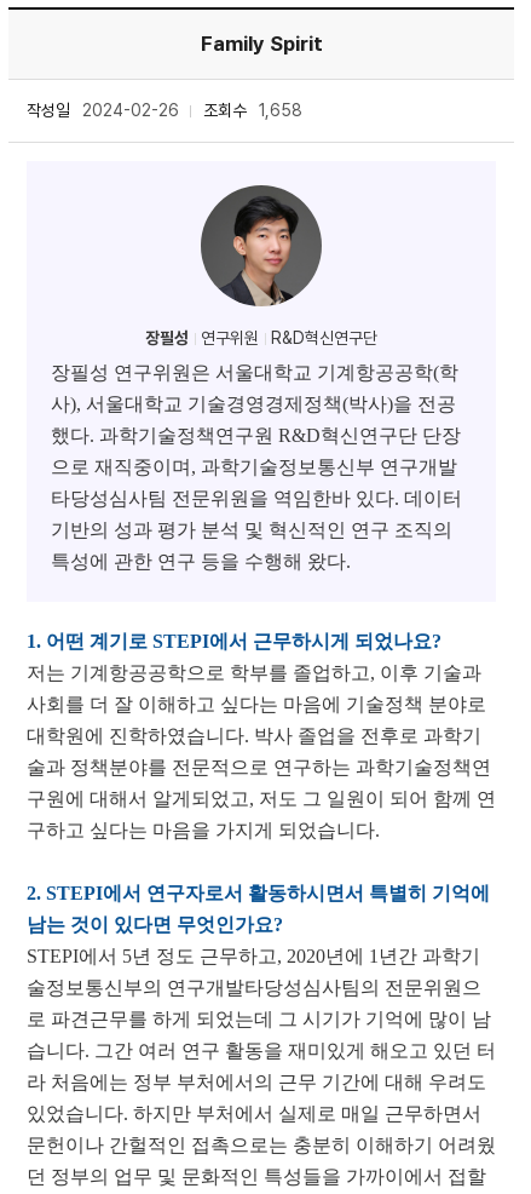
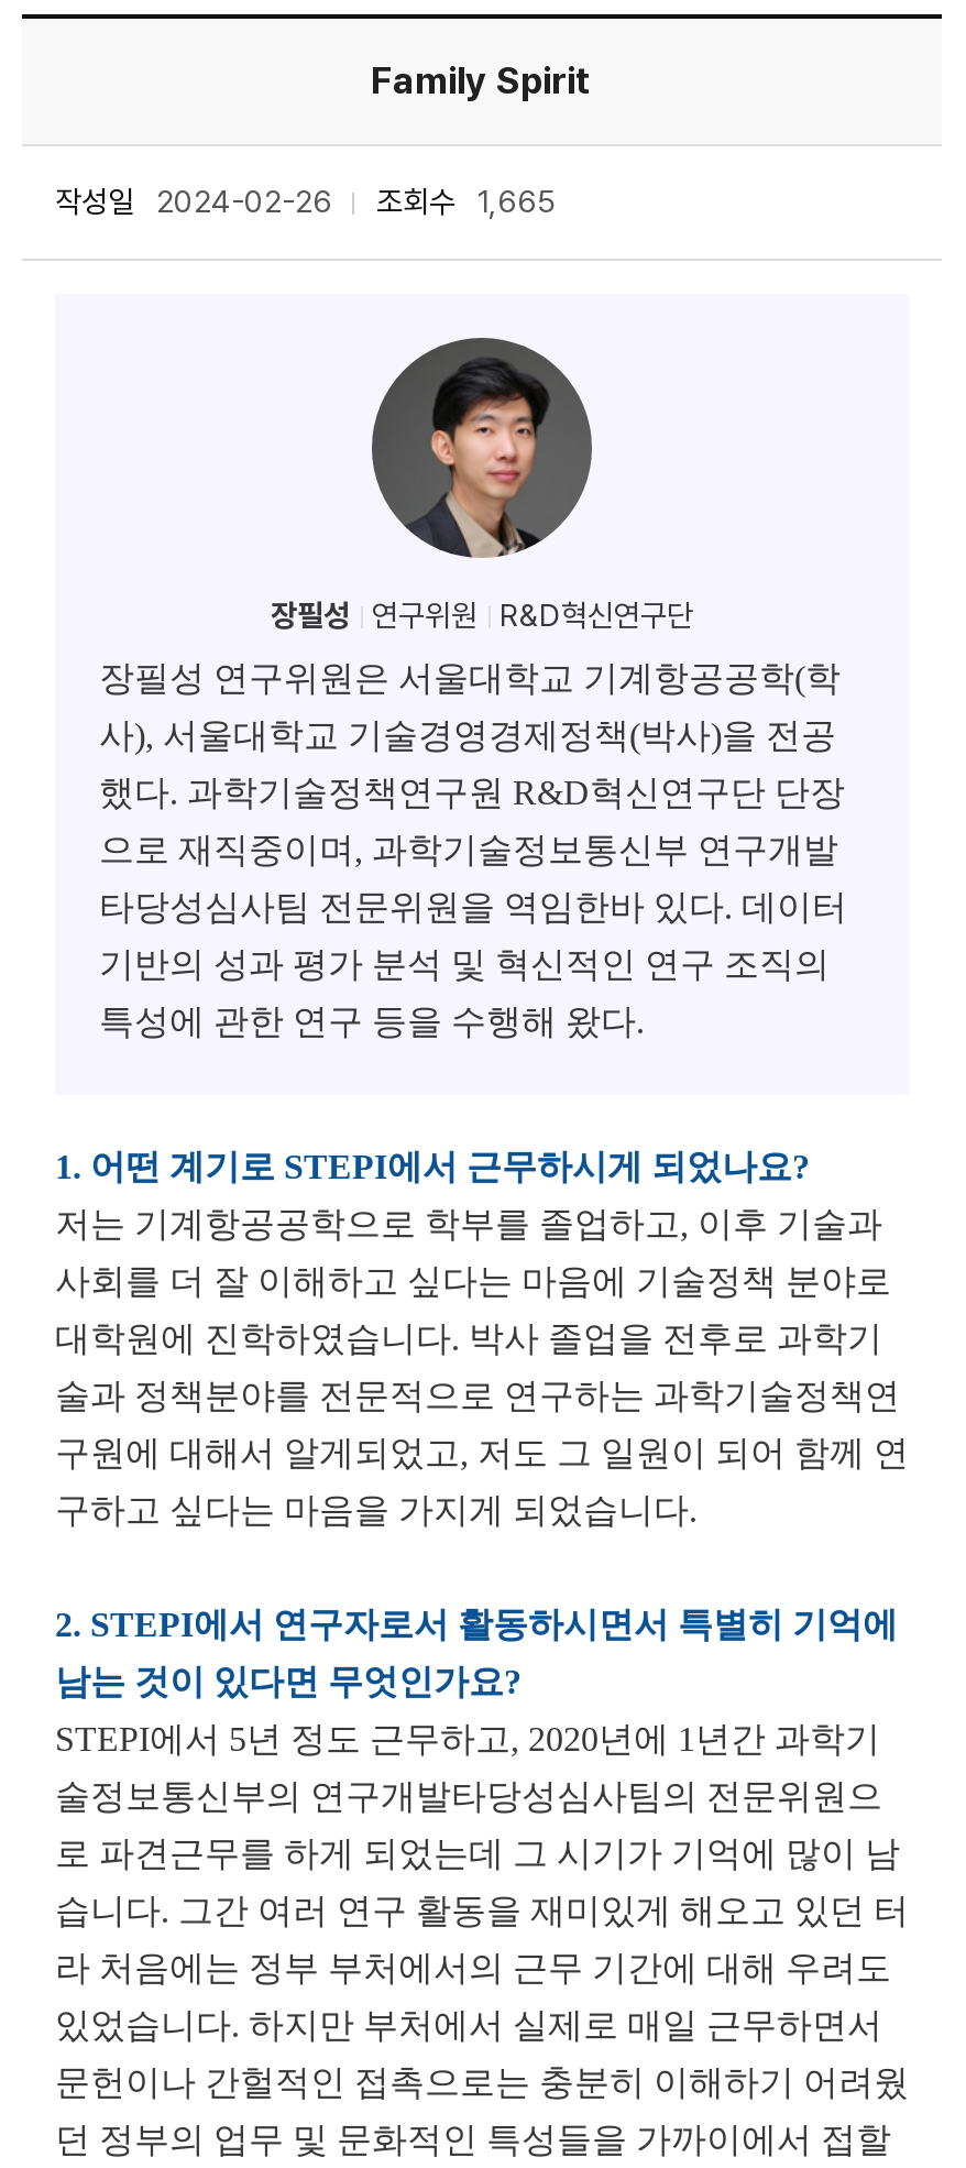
[27,101,302,120] 작성일 2024-02-26 조회수 1,658 -> [55,184,557,219] 작성일 2024-02-26 조회수 1,665

